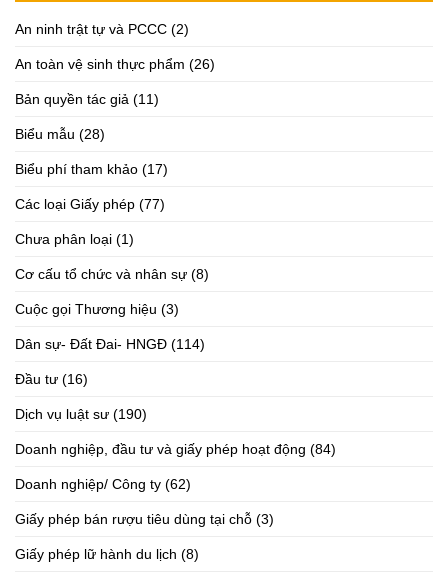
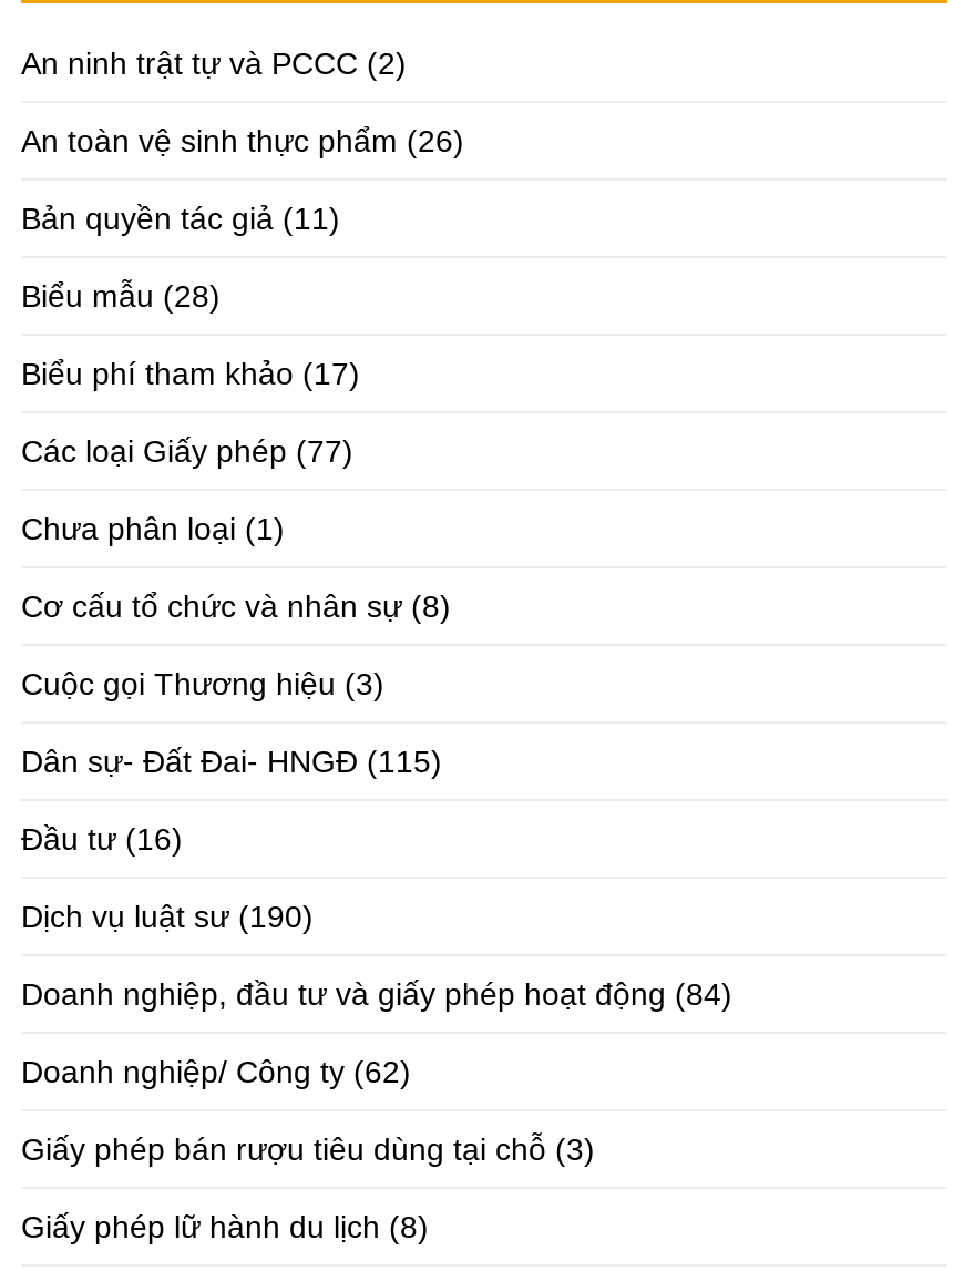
[15,336,205,352] Dân sự- Đất Đai- HNGĐ (114) -> [21,743,442,779] Dân sự- Đất Đai- HNGĐ (115)

